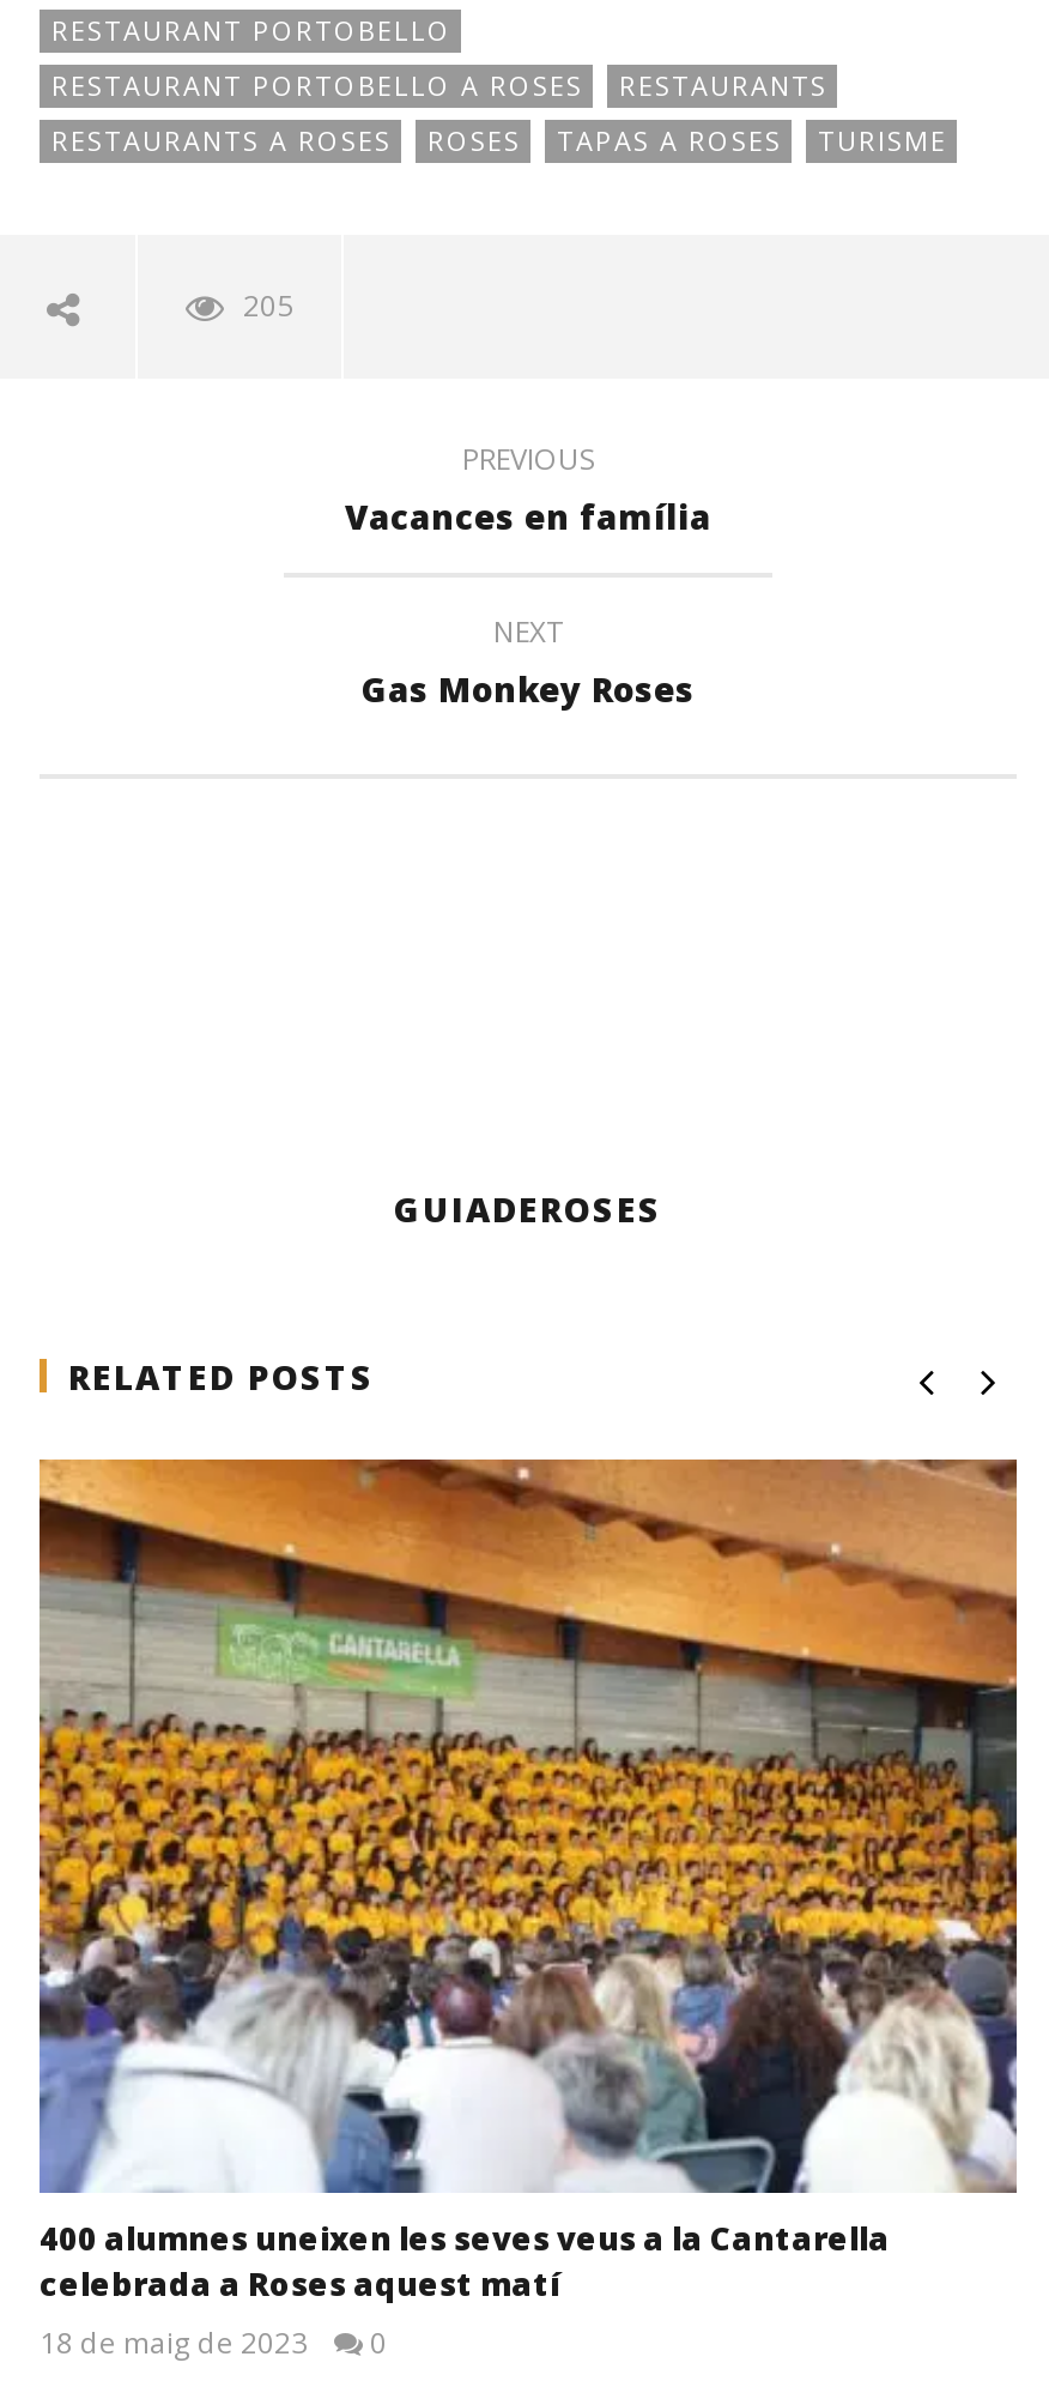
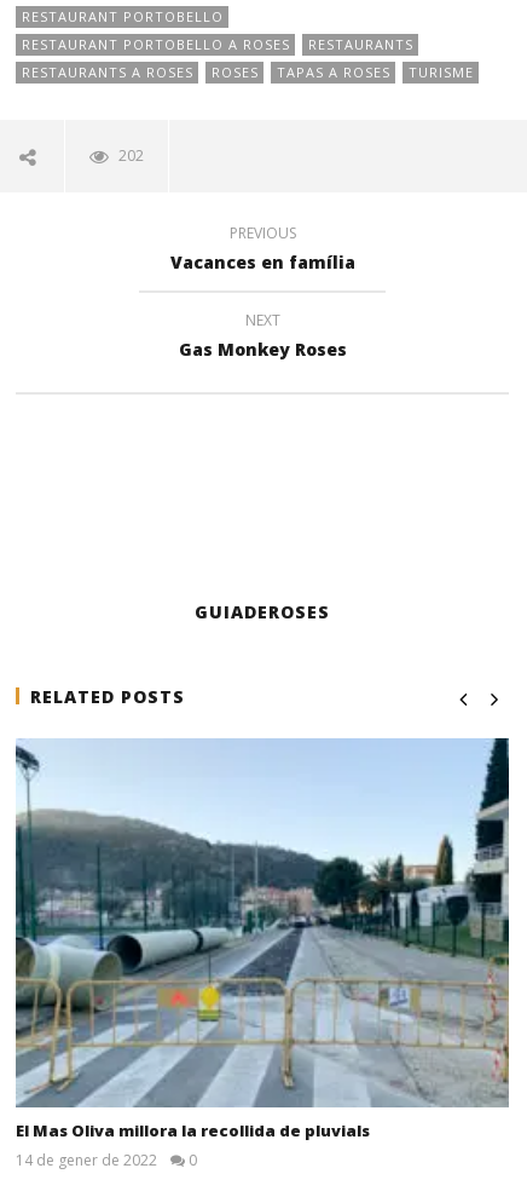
[243,285,293,326] 205 -> [118,145,144,166] 202
[37,1457,1019,2363] [image] | 400 alumnes uneixen les seves veus a la Cantarella | celebrada a Roses aquest matí | 18 de maig de 2023 -> [15,737,510,1170] [image] | El Mas Oliva millora la recollida de pluvials | 14 de gener de 2022

